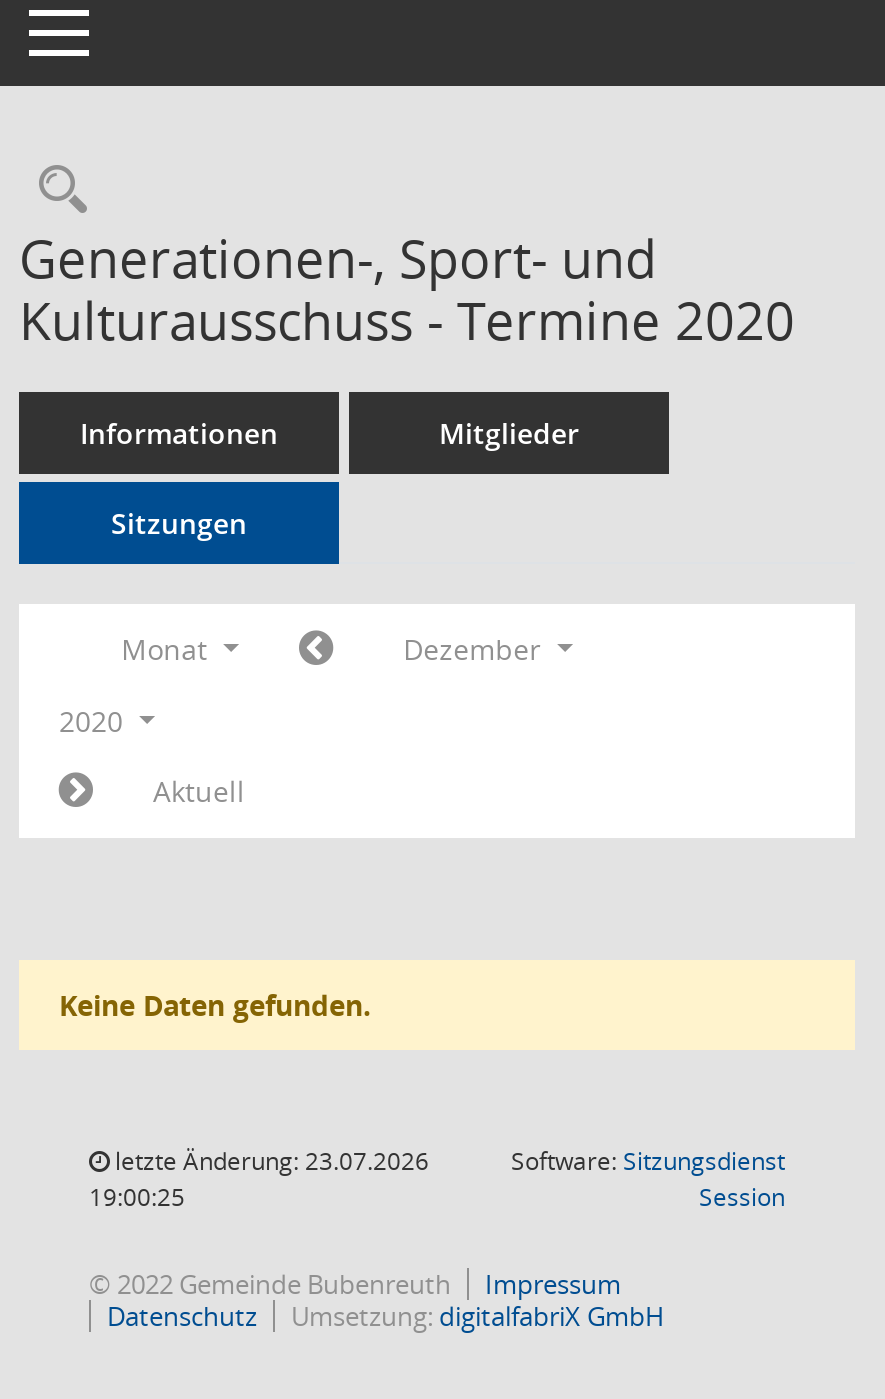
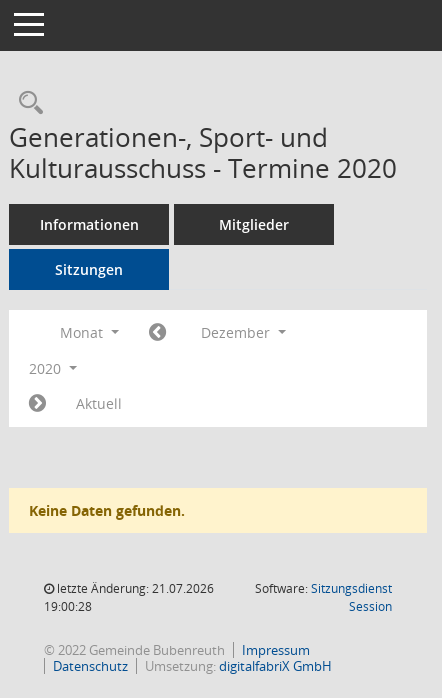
[109,1144,429,1178] letzte Änderung: 23.07.2026 -> [54,580,214,597] letzte Änderung: 21.07.2026
[89,1180,185,1214] 19:00:25 -> [44,598,92,615] 19:00:28

